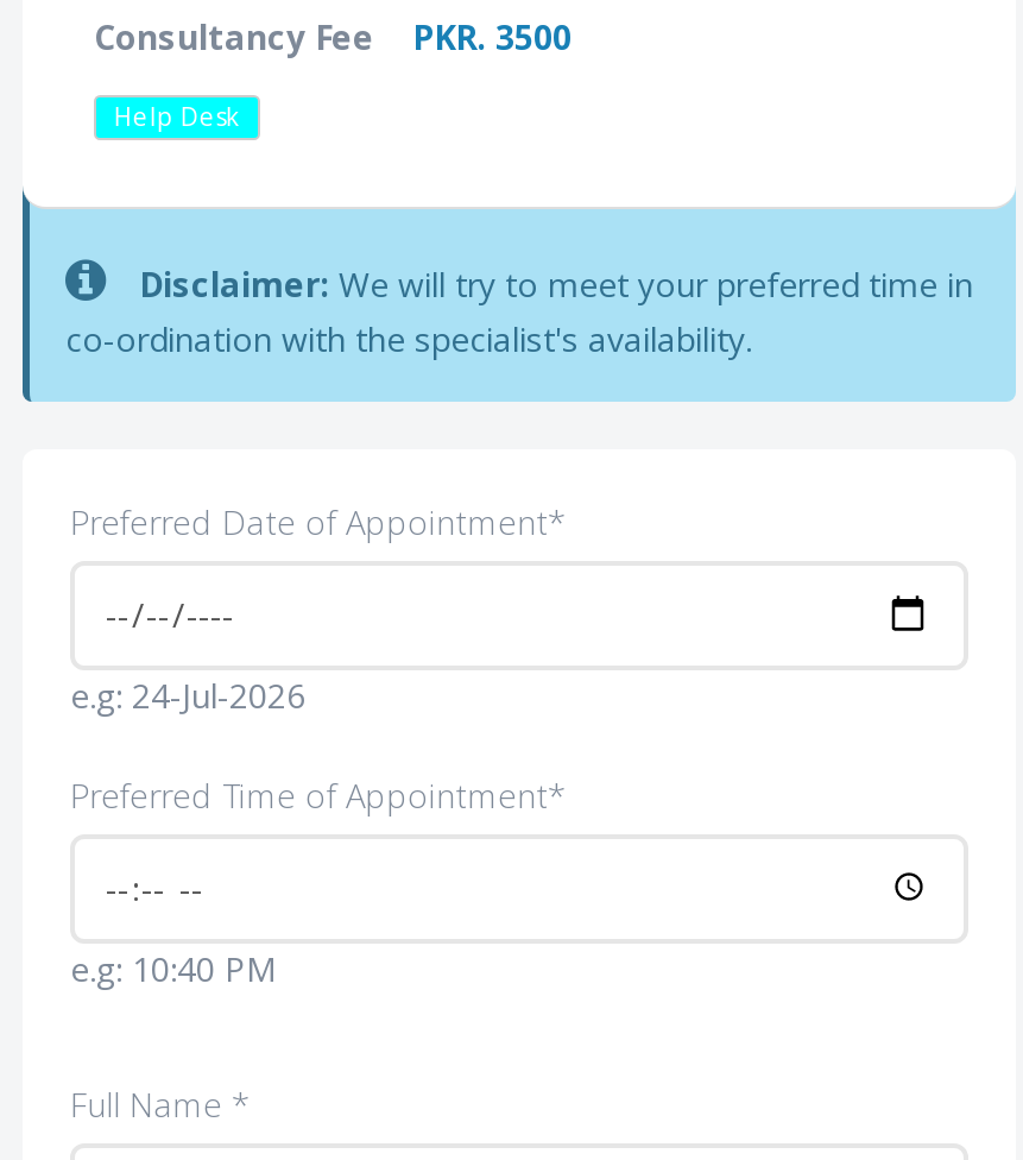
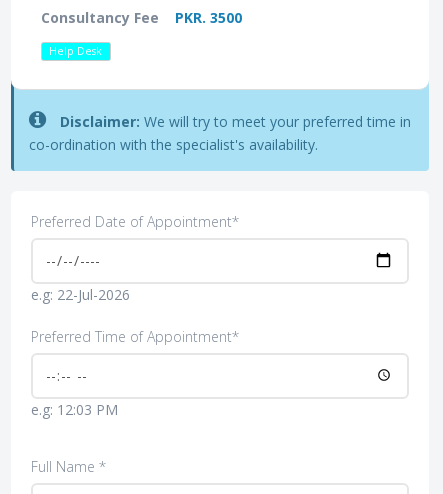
[70,673,305,718] e.g: 24-Jul-2026 -> [31,285,130,304] e.g: 22-Jul-2026
[70,946,277,991] e.g: 10:40 PM -> [31,400,118,419] e.g: 12:03 PM

